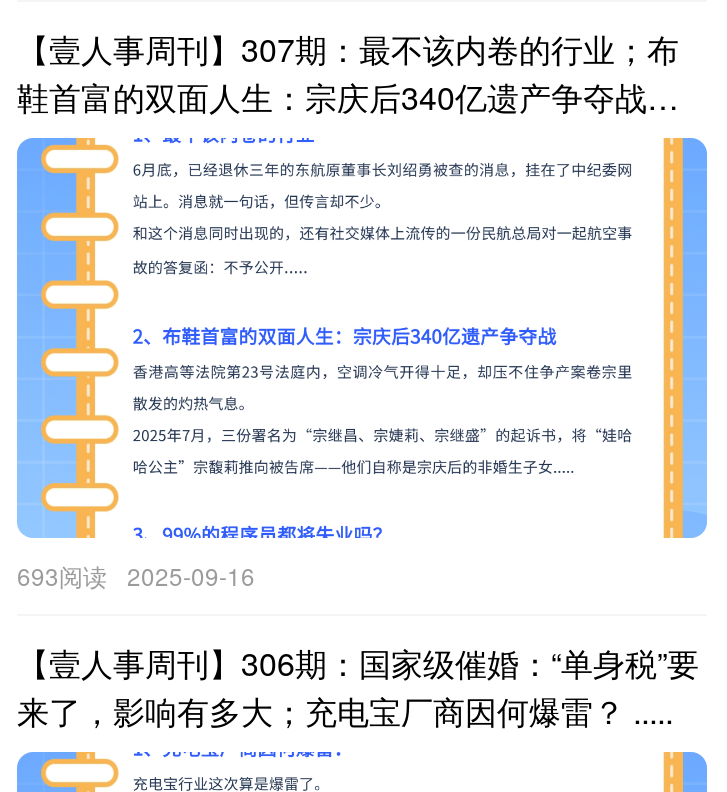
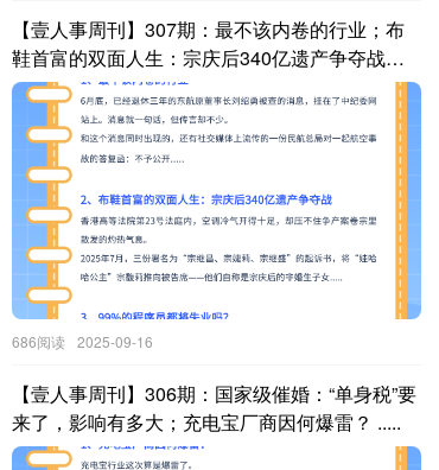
[17,558,255,592] 693阅读 2025-09-16 -> [12,331,153,351] 686阅读 2025-09-16

